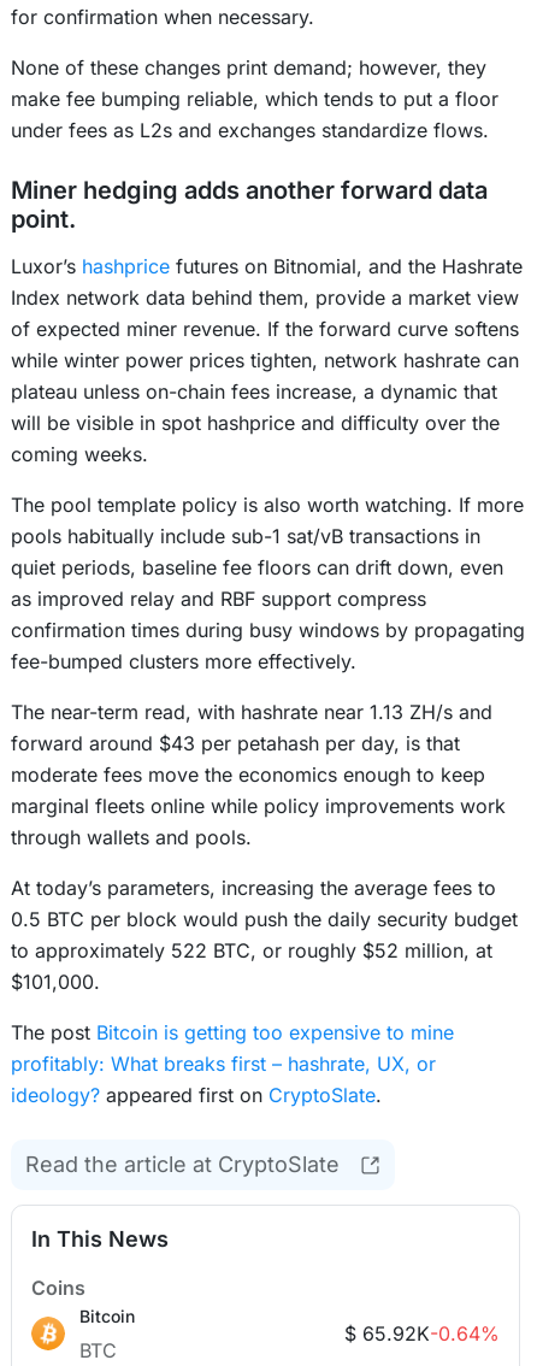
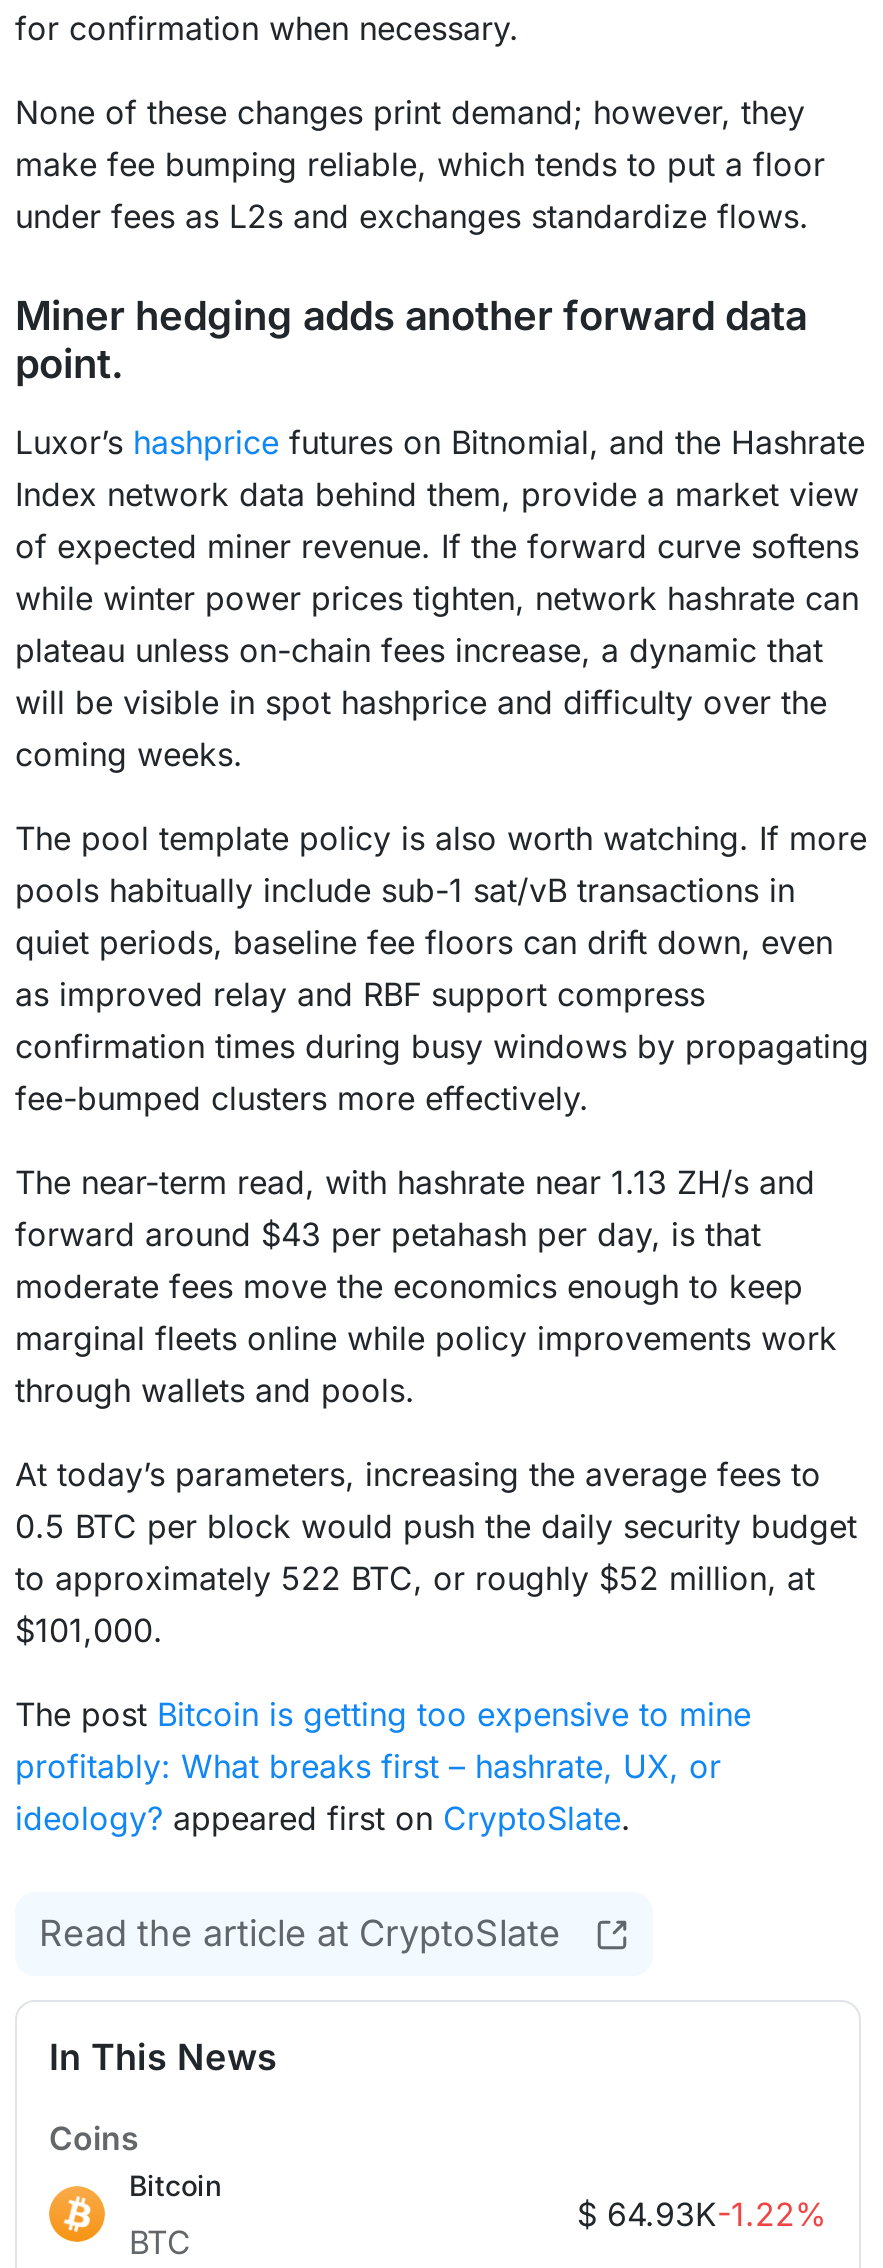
[344,1322,500,1346] $ 65.92K-0.64% -> [577,2194,827,2234] $ 64.93K-1.22%

